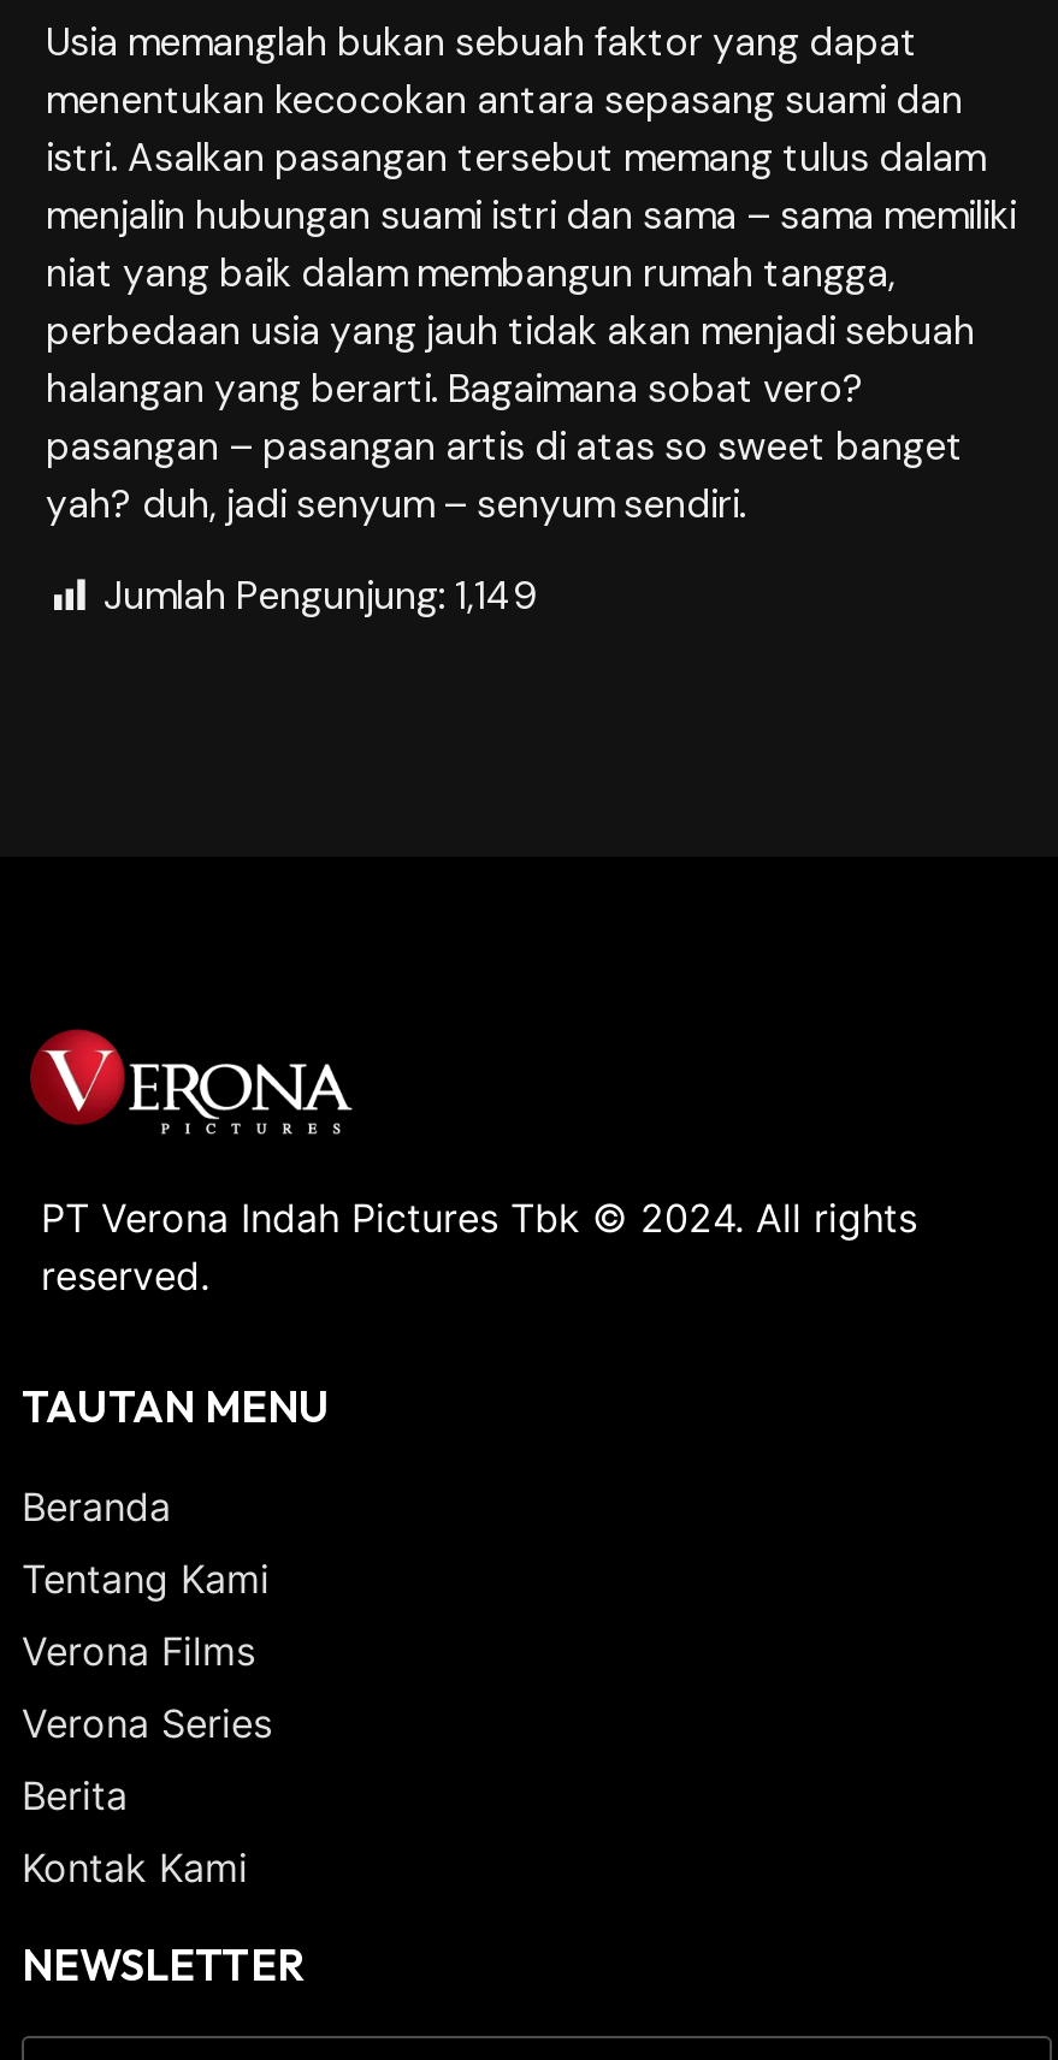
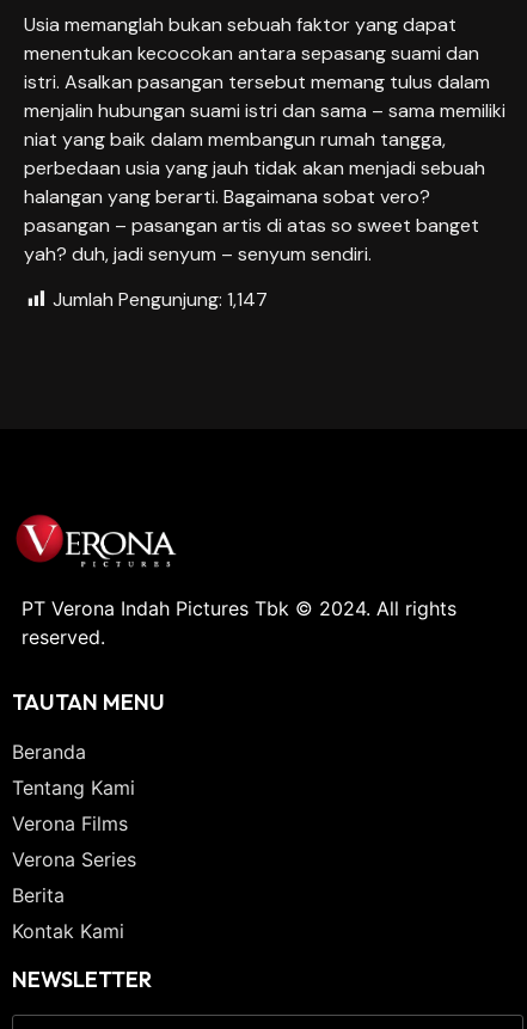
[104,571,537,621] Jumlah Pengunjung: 1,149 -> [53,287,268,312] Jumlah Pengunjung: 1,147

